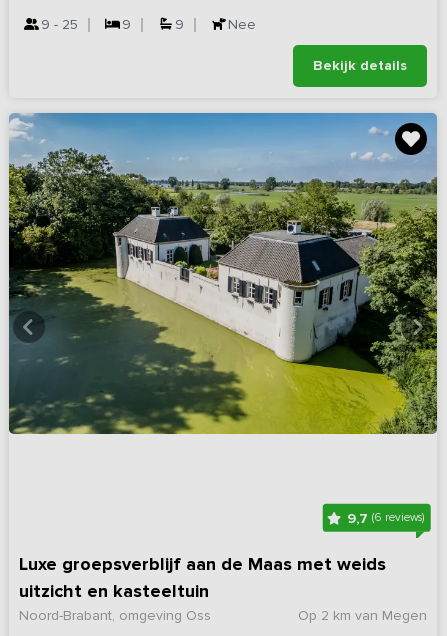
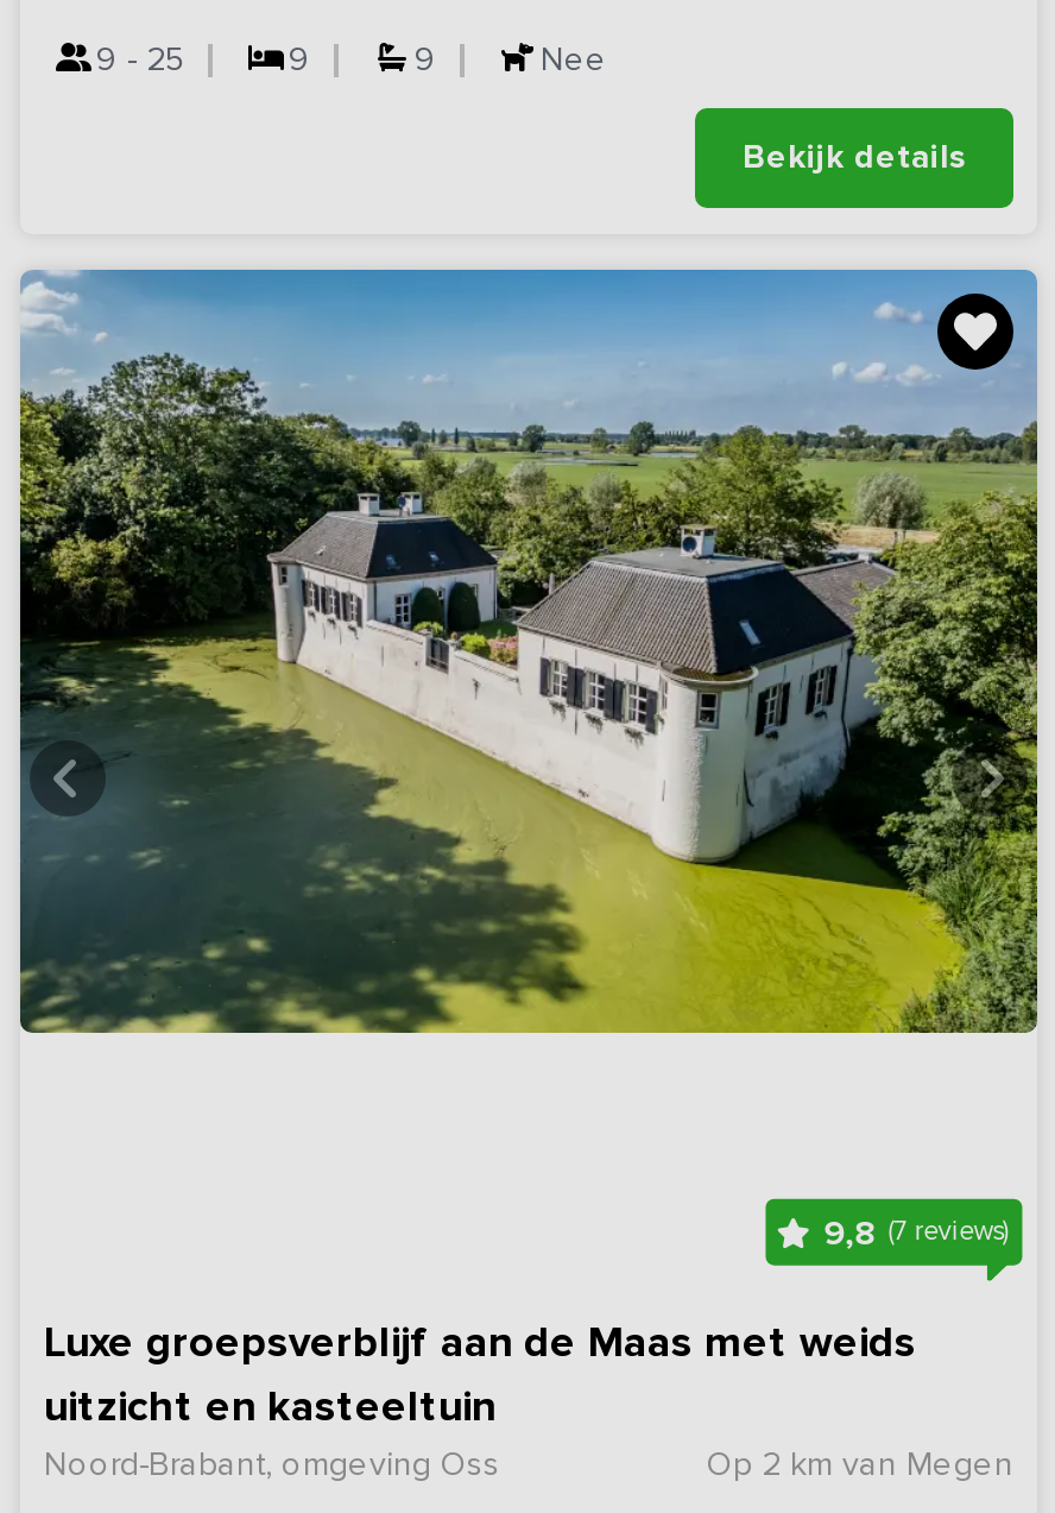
[347,509,424,526] 9,7 (6 reviews) -> [824,1212,1007,1253] 9,8 (7 reviews)

